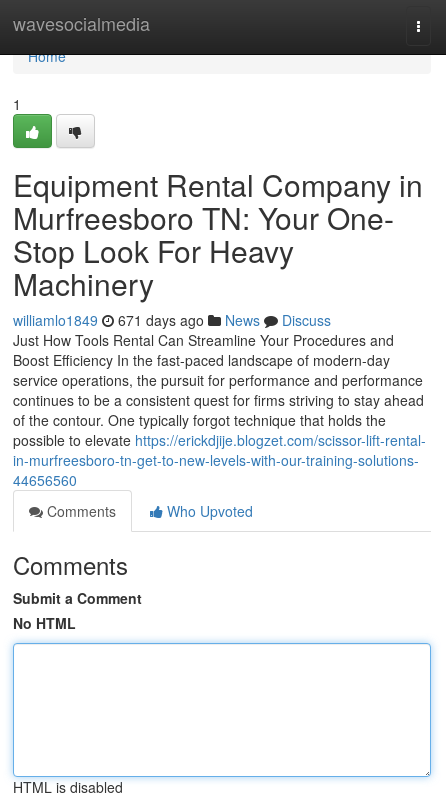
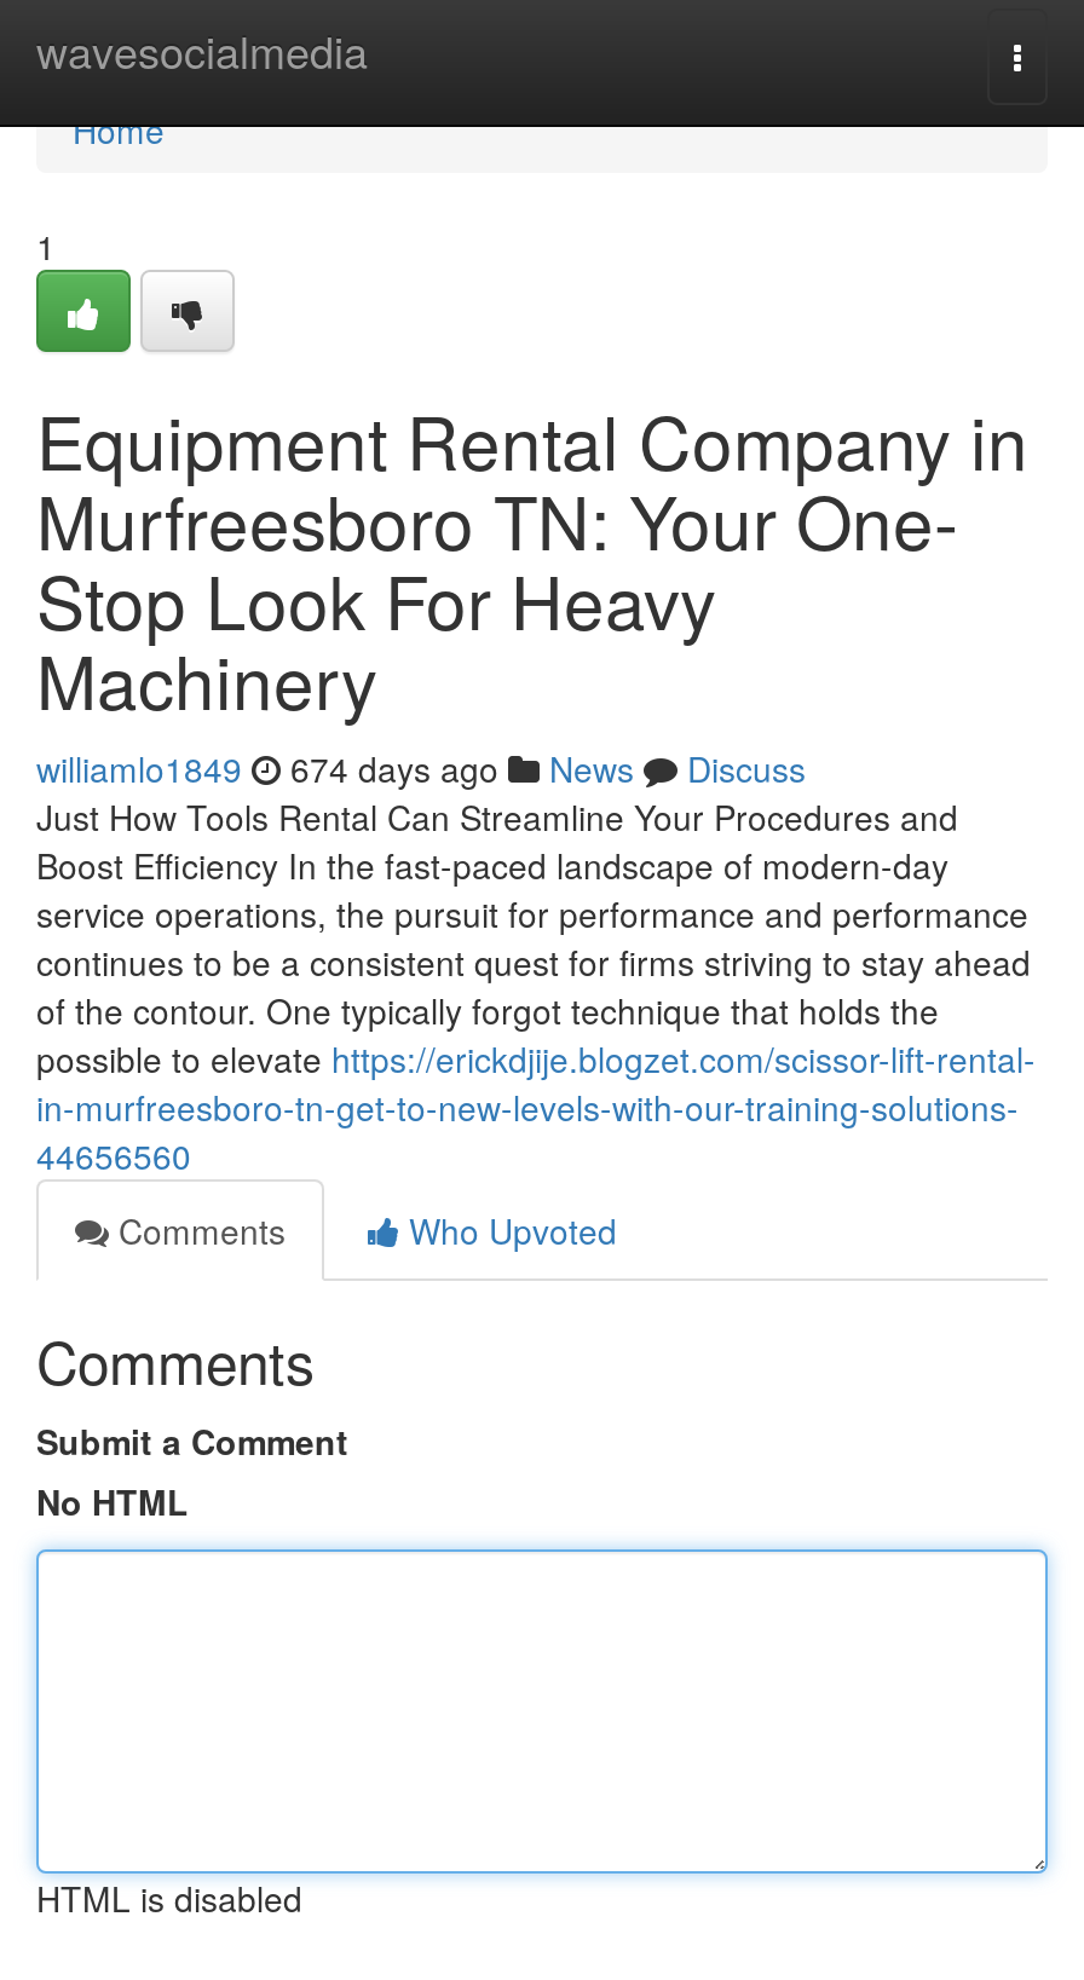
[13,310,331,330] williamlo1849 671 days ago News Discuss -> [36,744,806,792] williamlo1849 674 days ago News Discuss

